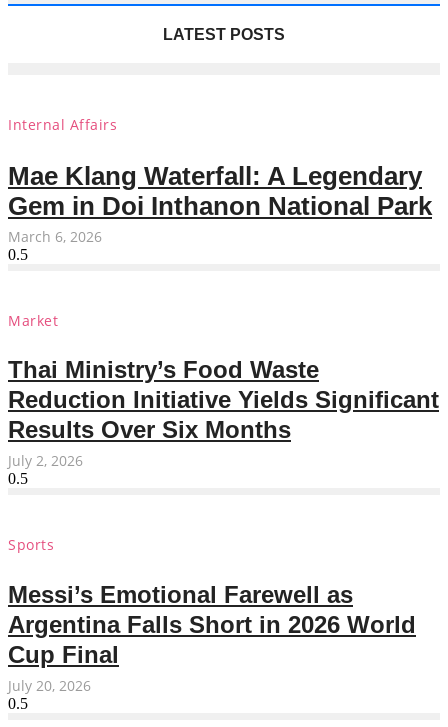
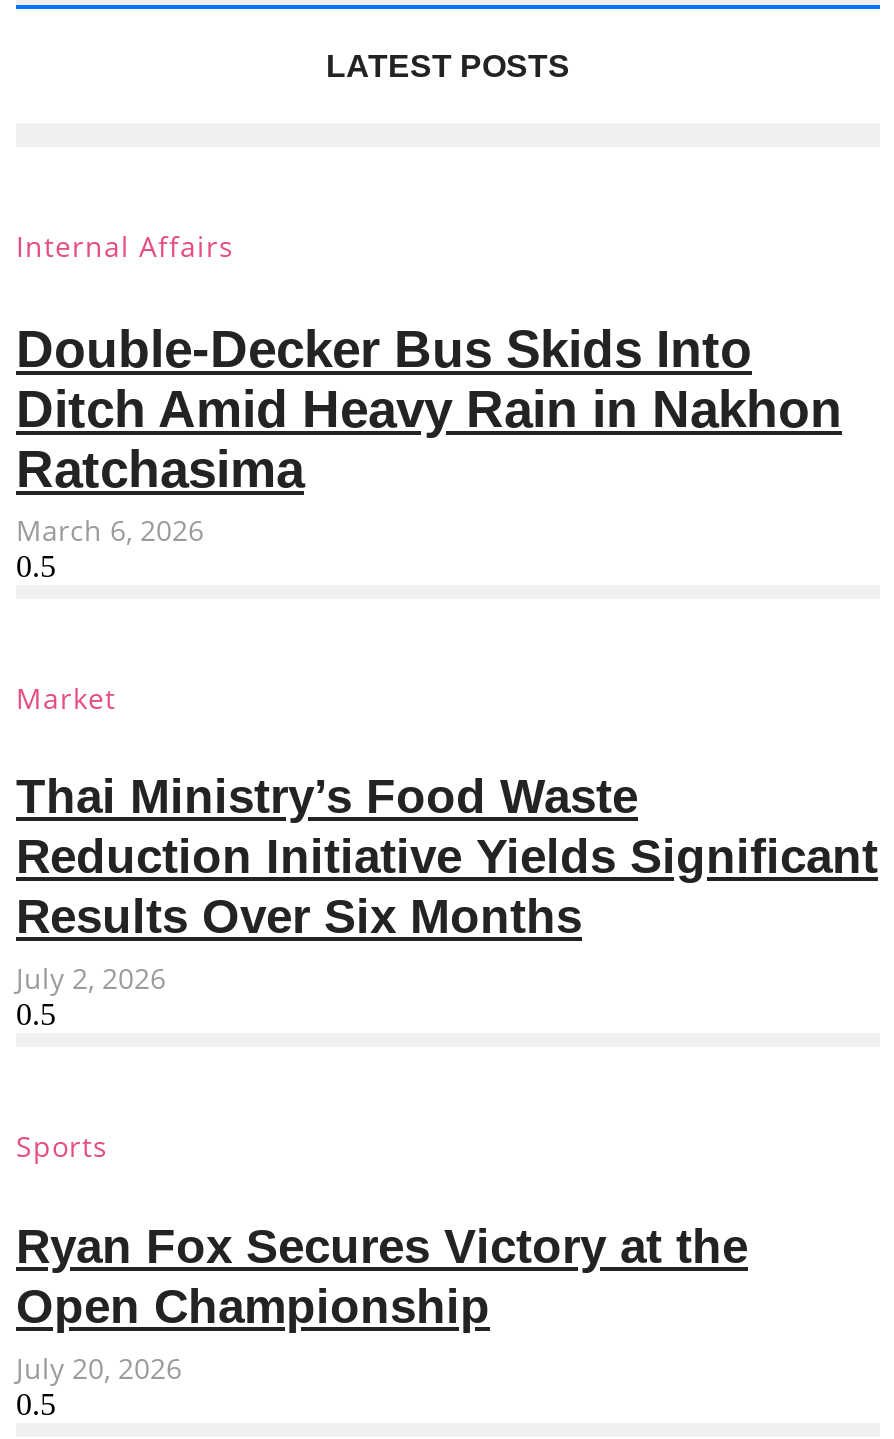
[8,161,432,221] Mae Klang Waterfall: A Legendary | Gem in Doi Inthanon National Park -> [16,319,842,499] Double-Decker Bus Skids Into | Ditch Amid Heavy Rain in Nakhon | Ratchasima
moved [8,227,439,554] -> [16,511,878,1165]: March 6, 2026 | Market | Thai Ministry’s Food Waste | Reduction Initiative Yields Significant | Results Over Six Months | July 2, 2026 | Sports
[8,581,416,668] Messi’s Emotional Farewell as | Argentina Falls Short in 2026 World | Cup Final -> [16,1218,748,1332] Ryan Fox Secures Victory at the | Open Championship

